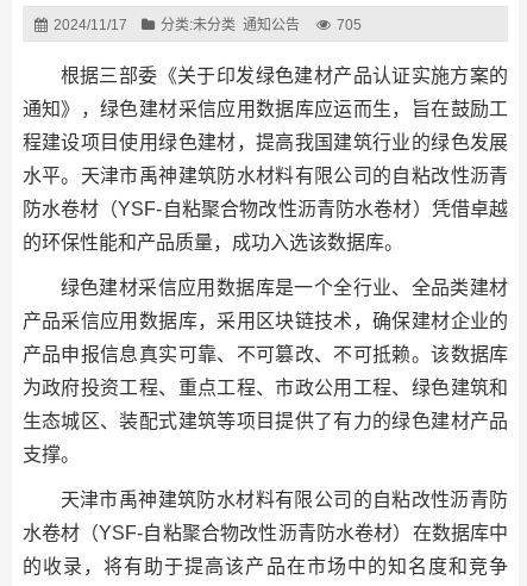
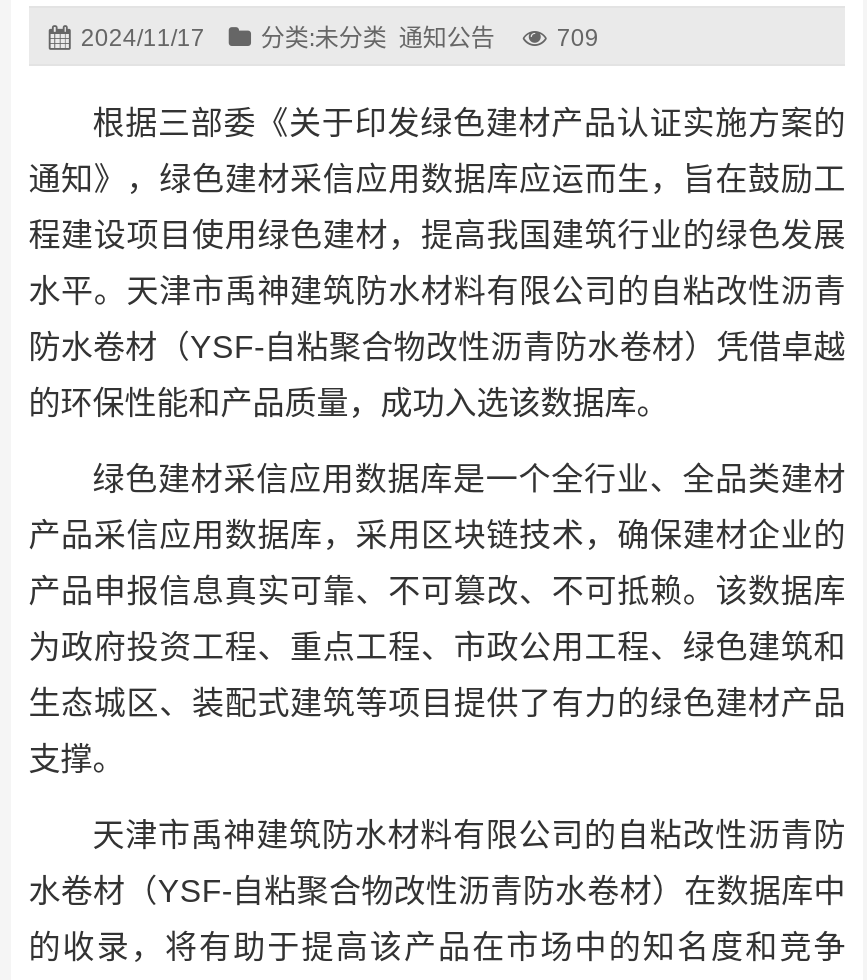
[337,17,362,34] 705 -> [557,25,599,53] 709

